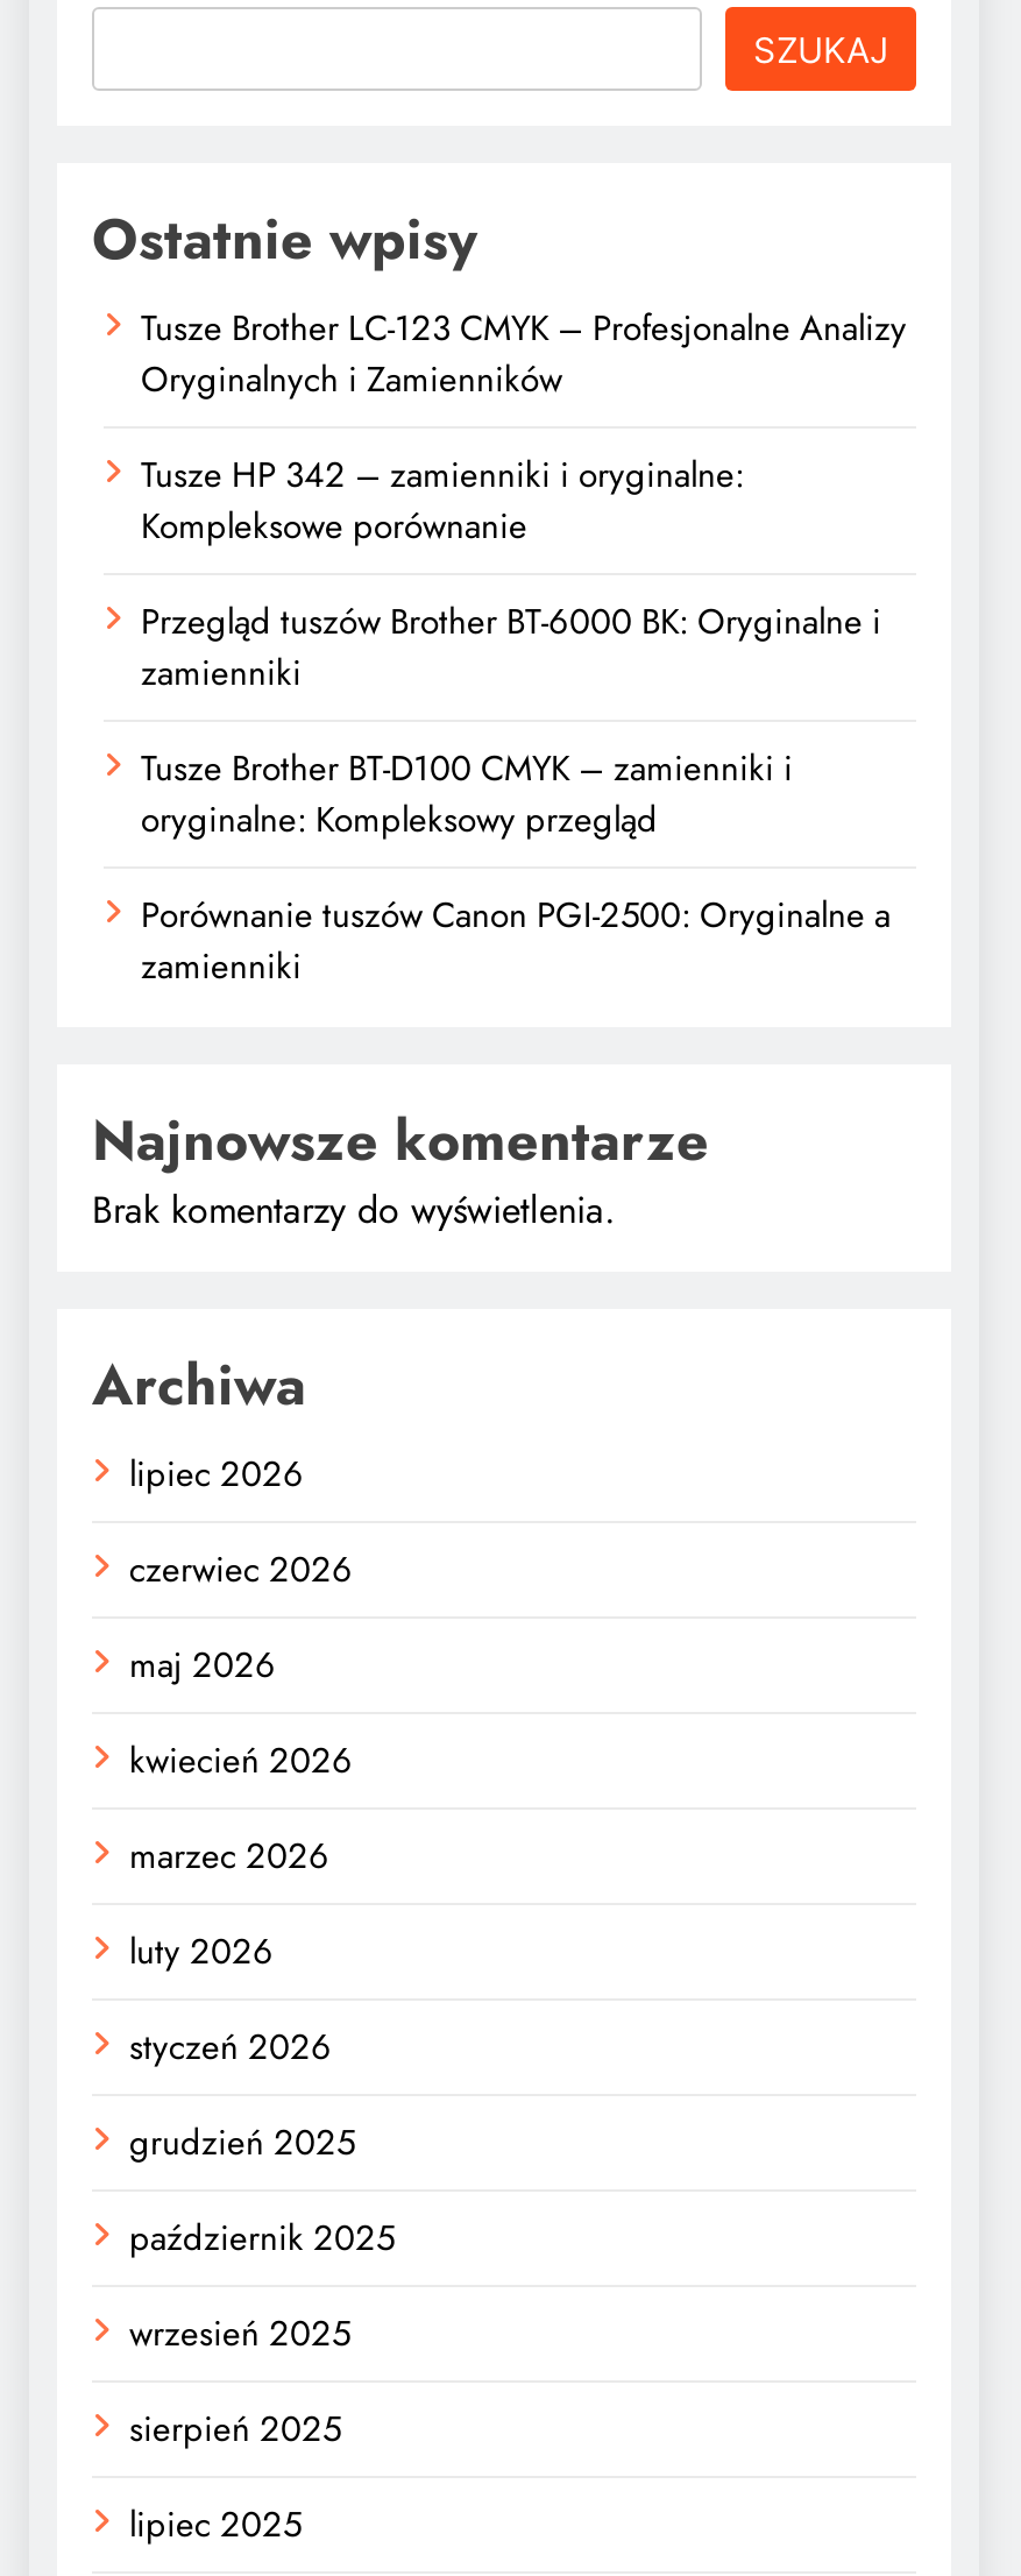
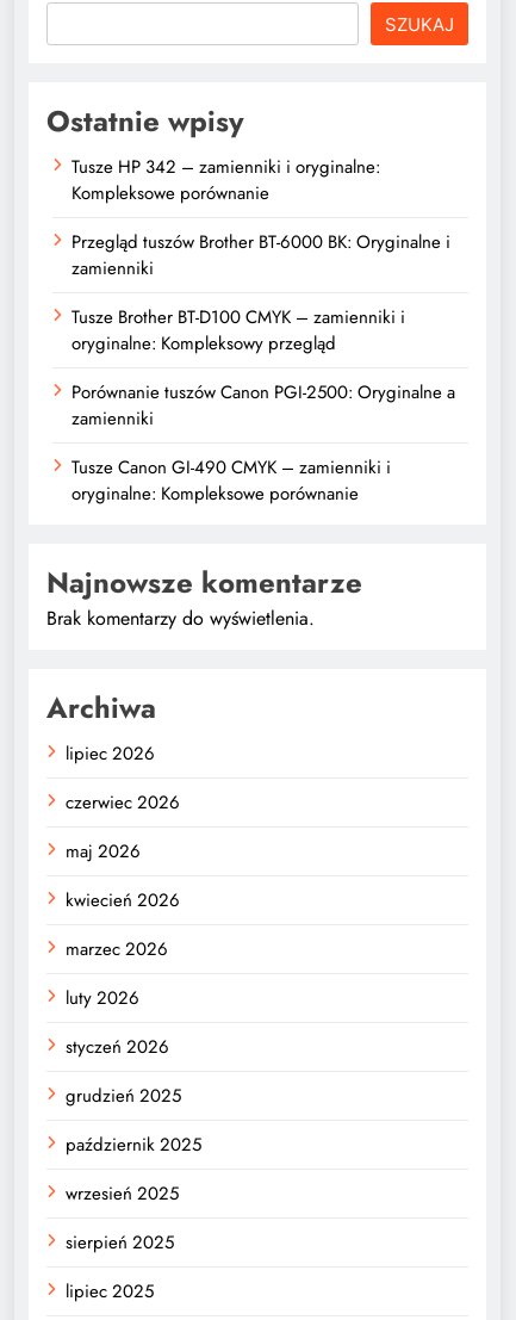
[141,303,907,405] Tusze Brother LC-123 CMYK – Profesjonalne Analizy | Oryginalnych i Zamienników -> none
moved [141,450,891,992] -> [72,154,455,432]: Tusze HP 342 – zamienniki i oryginalne: | Kompleksowe porównanie | Przegląd tuszów Brother BT-6000 BK: Oryginalne i | zamienniki | Tusze Brother BT-D100 CMYK – zamienniki i | oryginalne: Kompleksowy przegląd | Porównanie tuszów Canon PGI-2500: Oryginalne a | zamienniki
none -> [72,454,391,507] Tusze Canon GI-490 CMYK – zamienniki i | oryginalne: Kompleksowe porównanie

